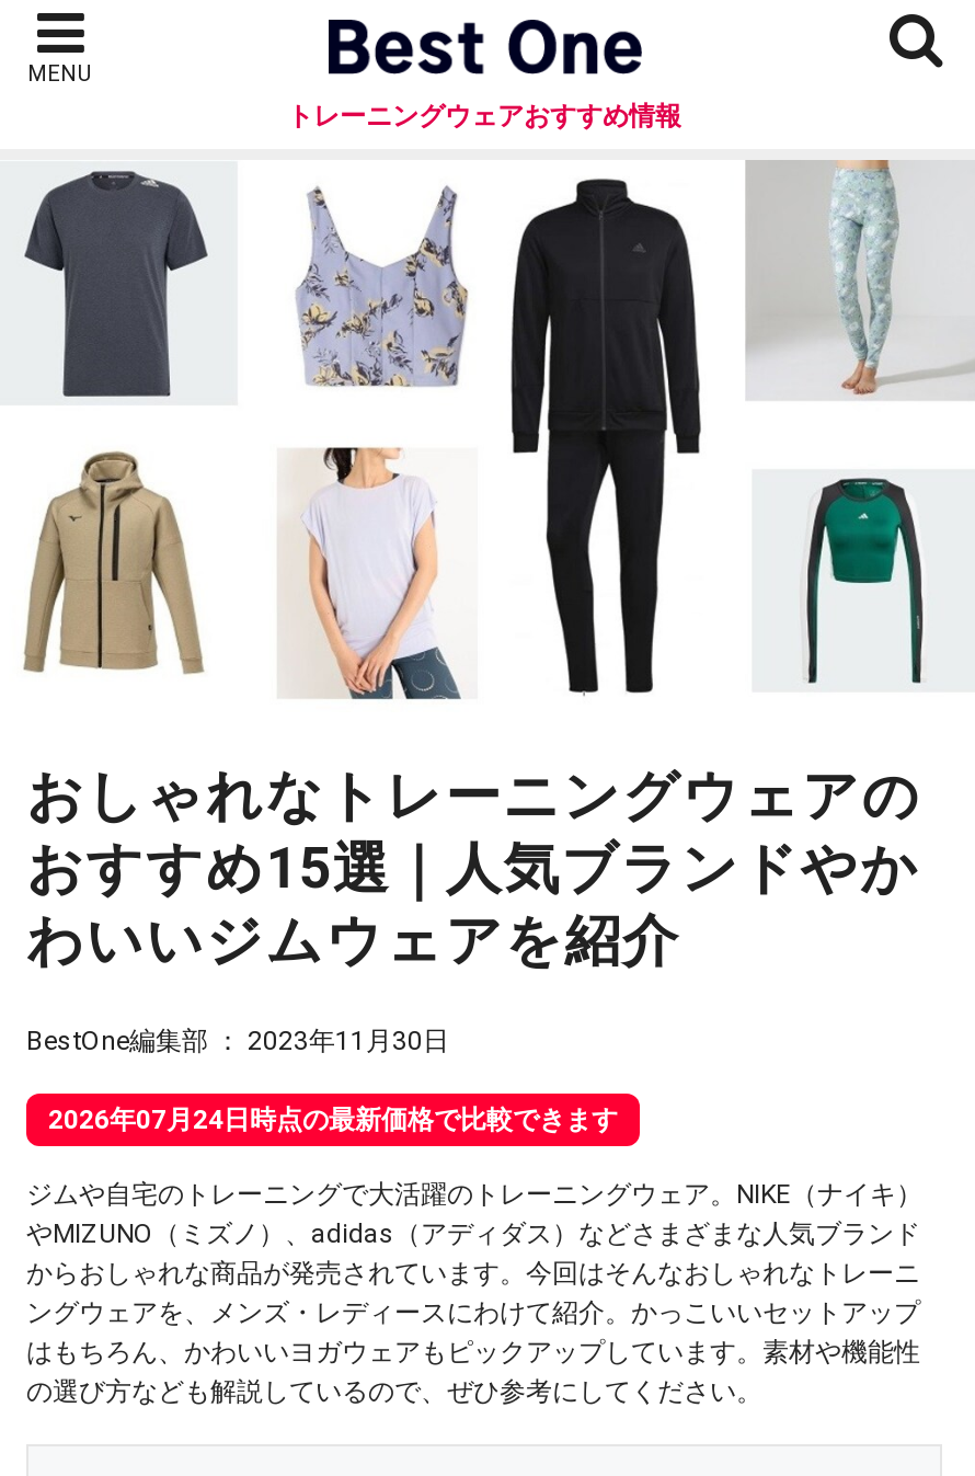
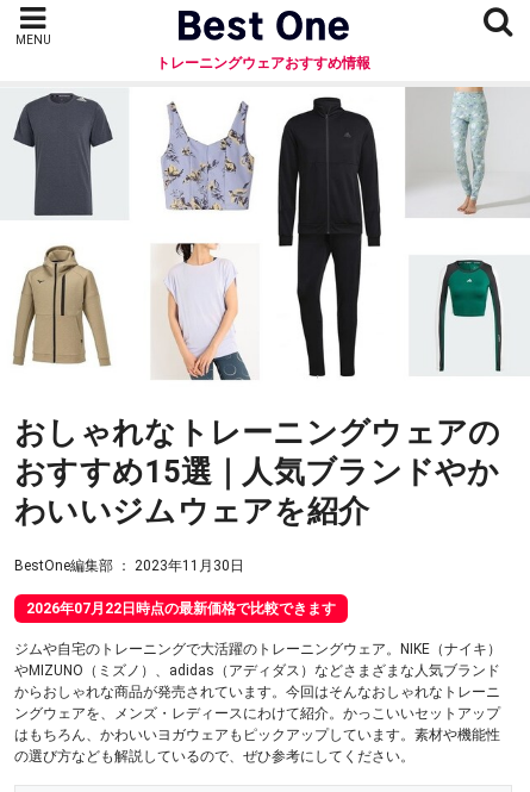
[48,1105,618,1135] 2026年07月24日時点の最新価格で比較できます -> [26,600,336,617] 2026年07月22日時点の最新価格で比較できます

